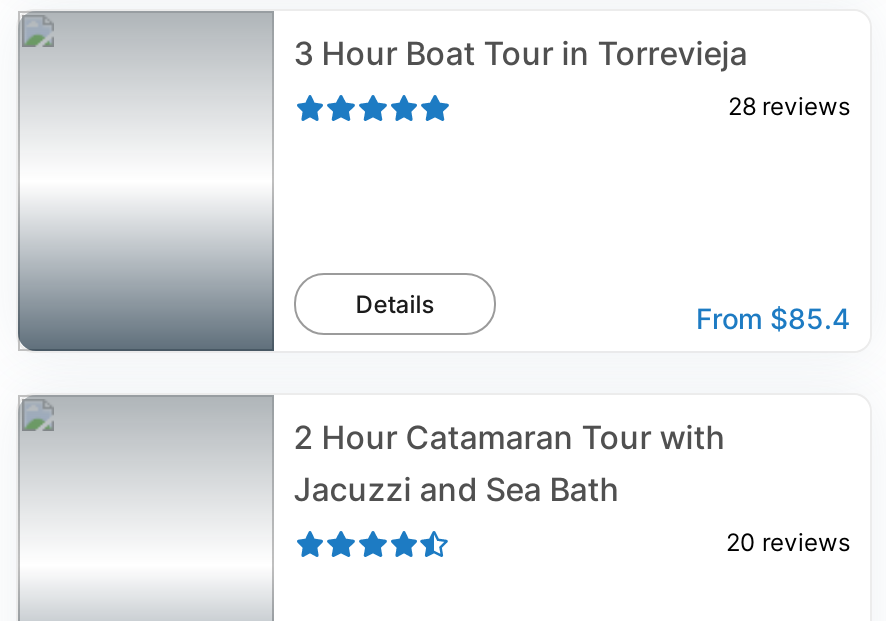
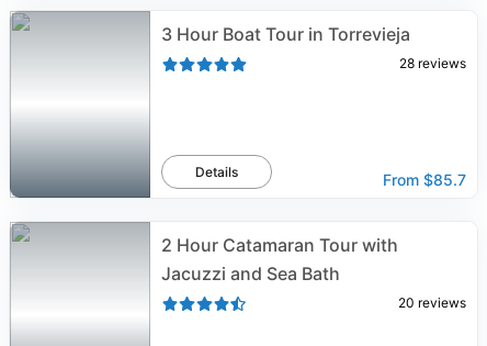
[696,301,850,335] From $85.4 -> [383,170,466,189] From $85.7

